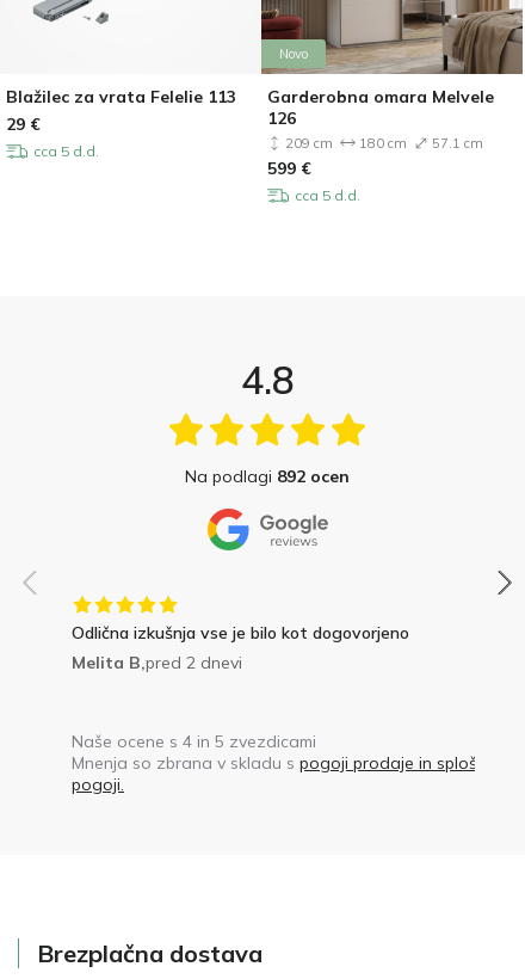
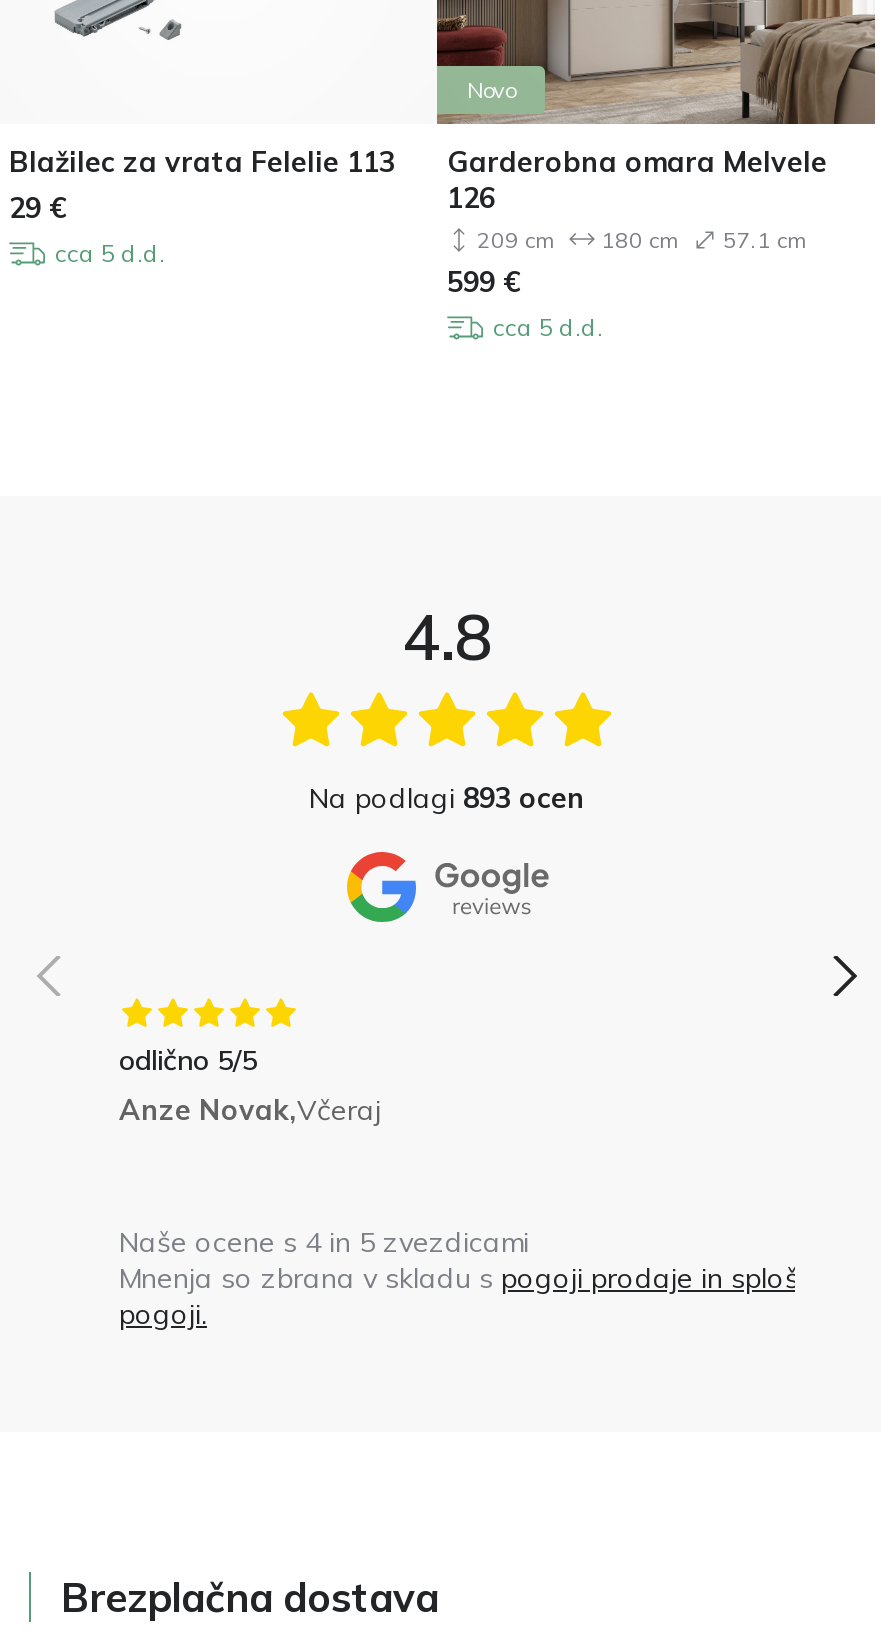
[185,466,350,487] Na podlagi 892 ocen -> [309,780,585,816] Na podlagi 893 ocen
[72,622,409,673] Odlična izkušnja vse je bilo kot dogovorjeno | Melita B,pred 2 dnevi -> [119,1042,381,1128] odlično 5/5 | Anze Novak,Včeraj

